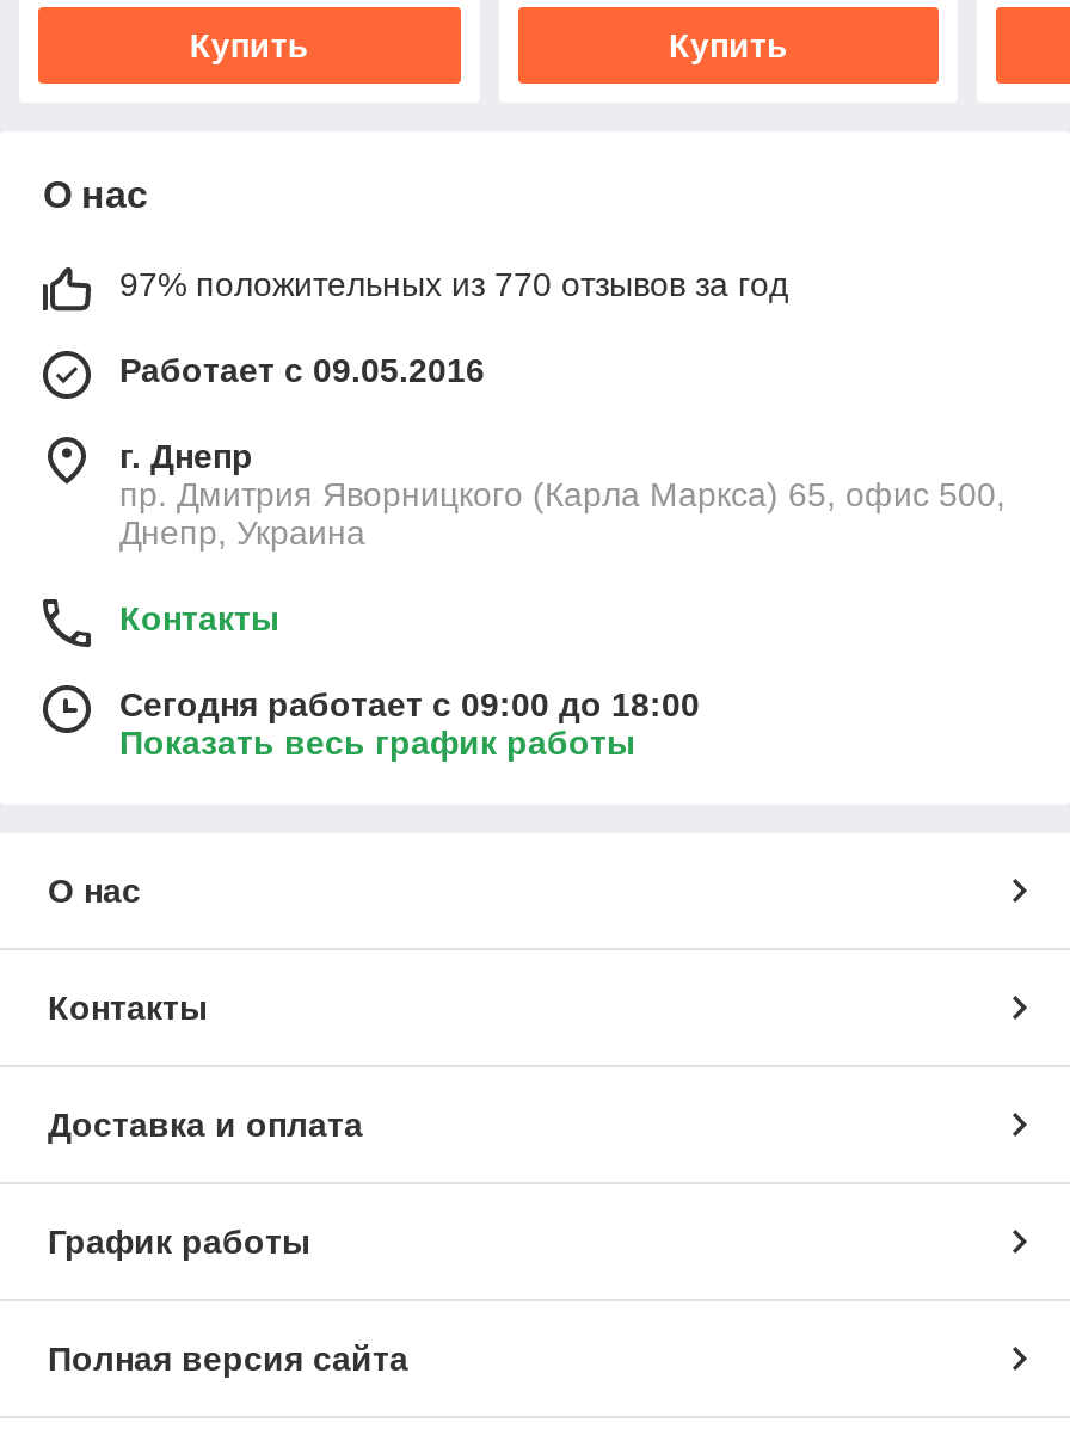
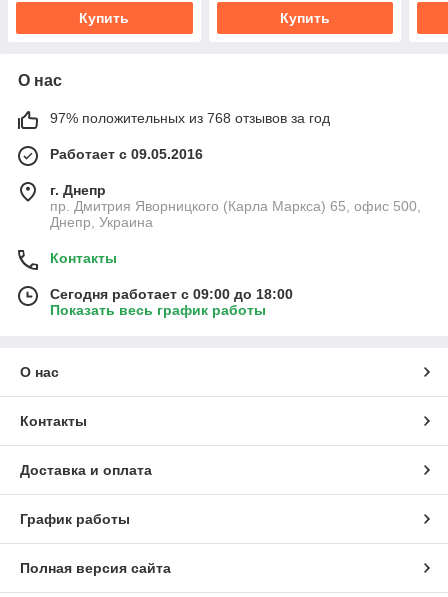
[119,265,788,303] 97% положительных из 770 отзывов за год -> [50,110,330,126] 97% положительных из 768 отзывов за год

